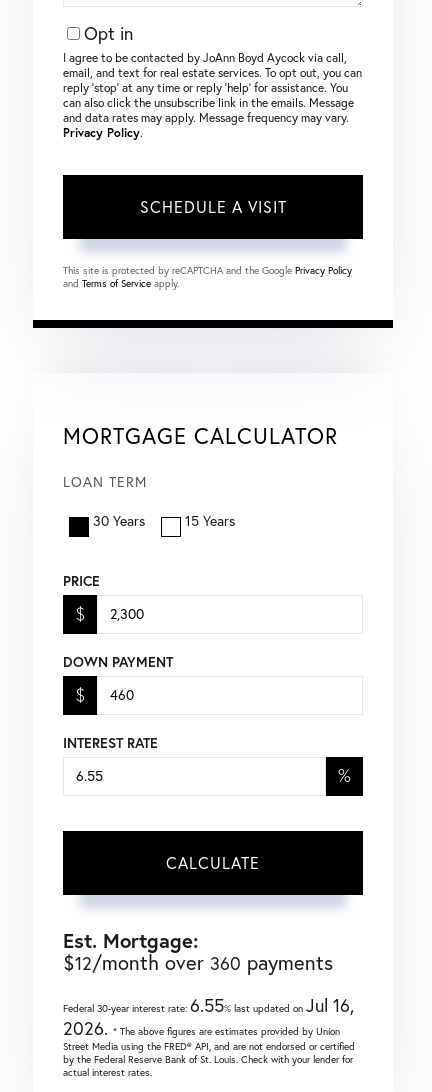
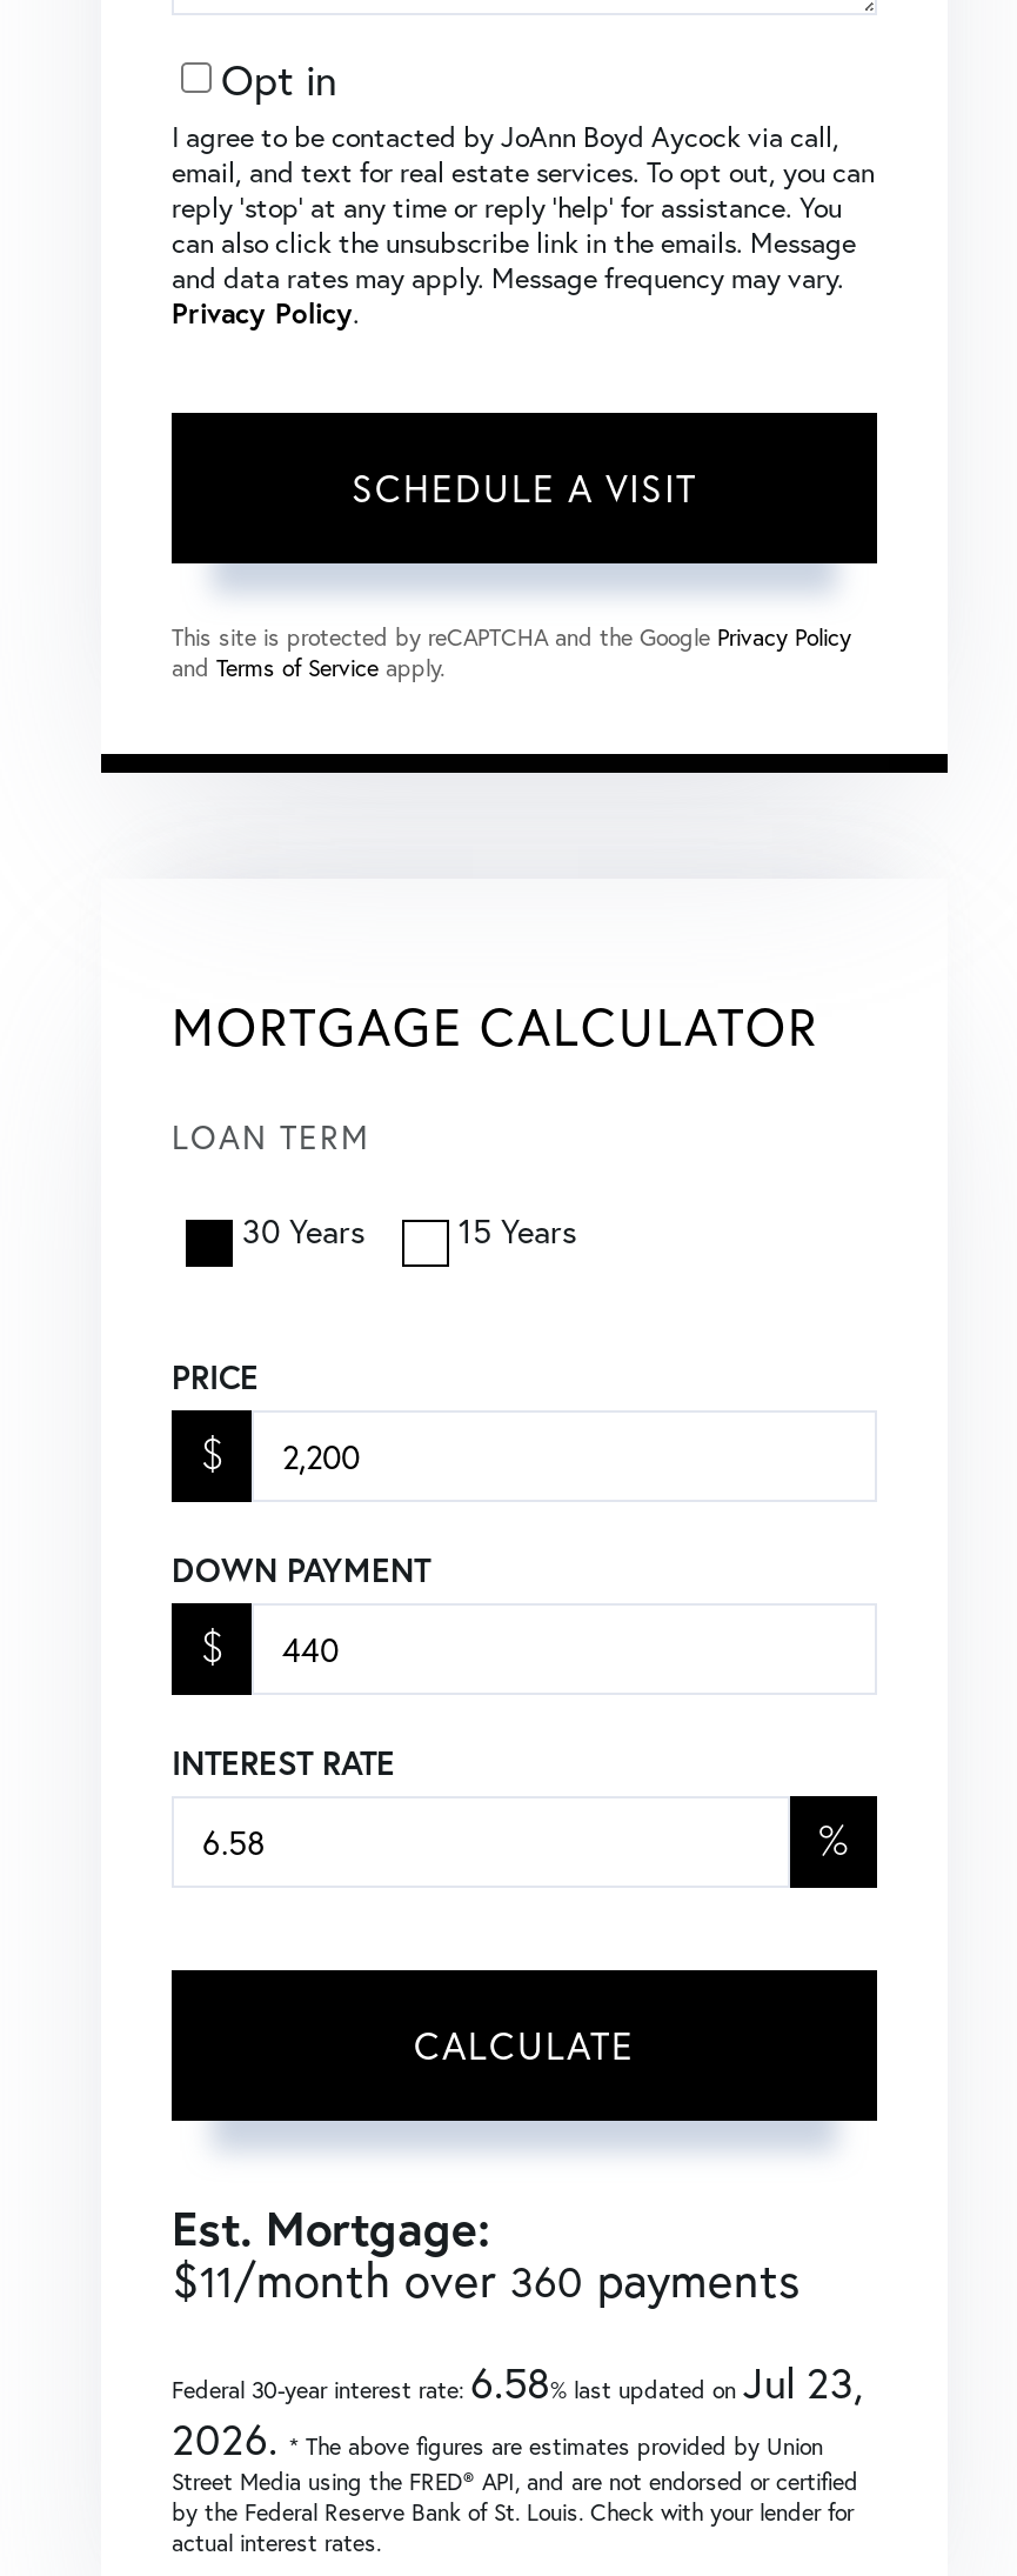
[63,950,333,975] $12/month over 360 payments -> [172,2248,799,2312] $11/month over 360 payments
[63,994,354,1017] Federal 30-year interest rate:6.55% last updated onJul 16, -> [172,2354,863,2411] Federal 30-year interest rate:6.58% last updated onJul 23,

